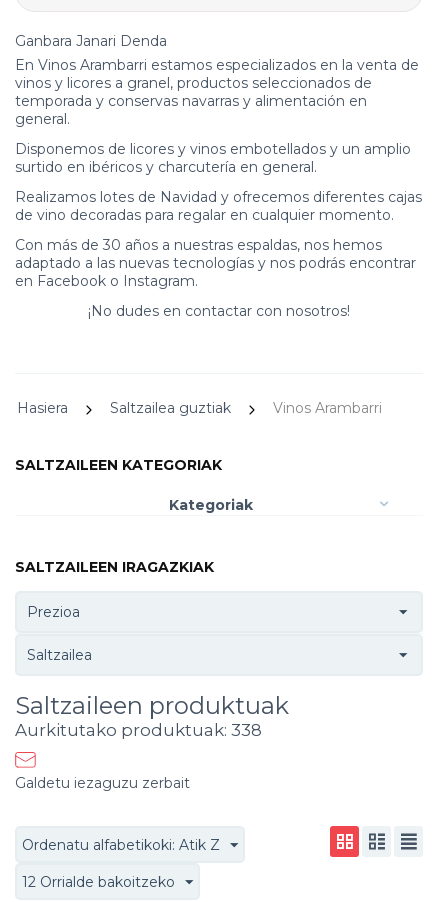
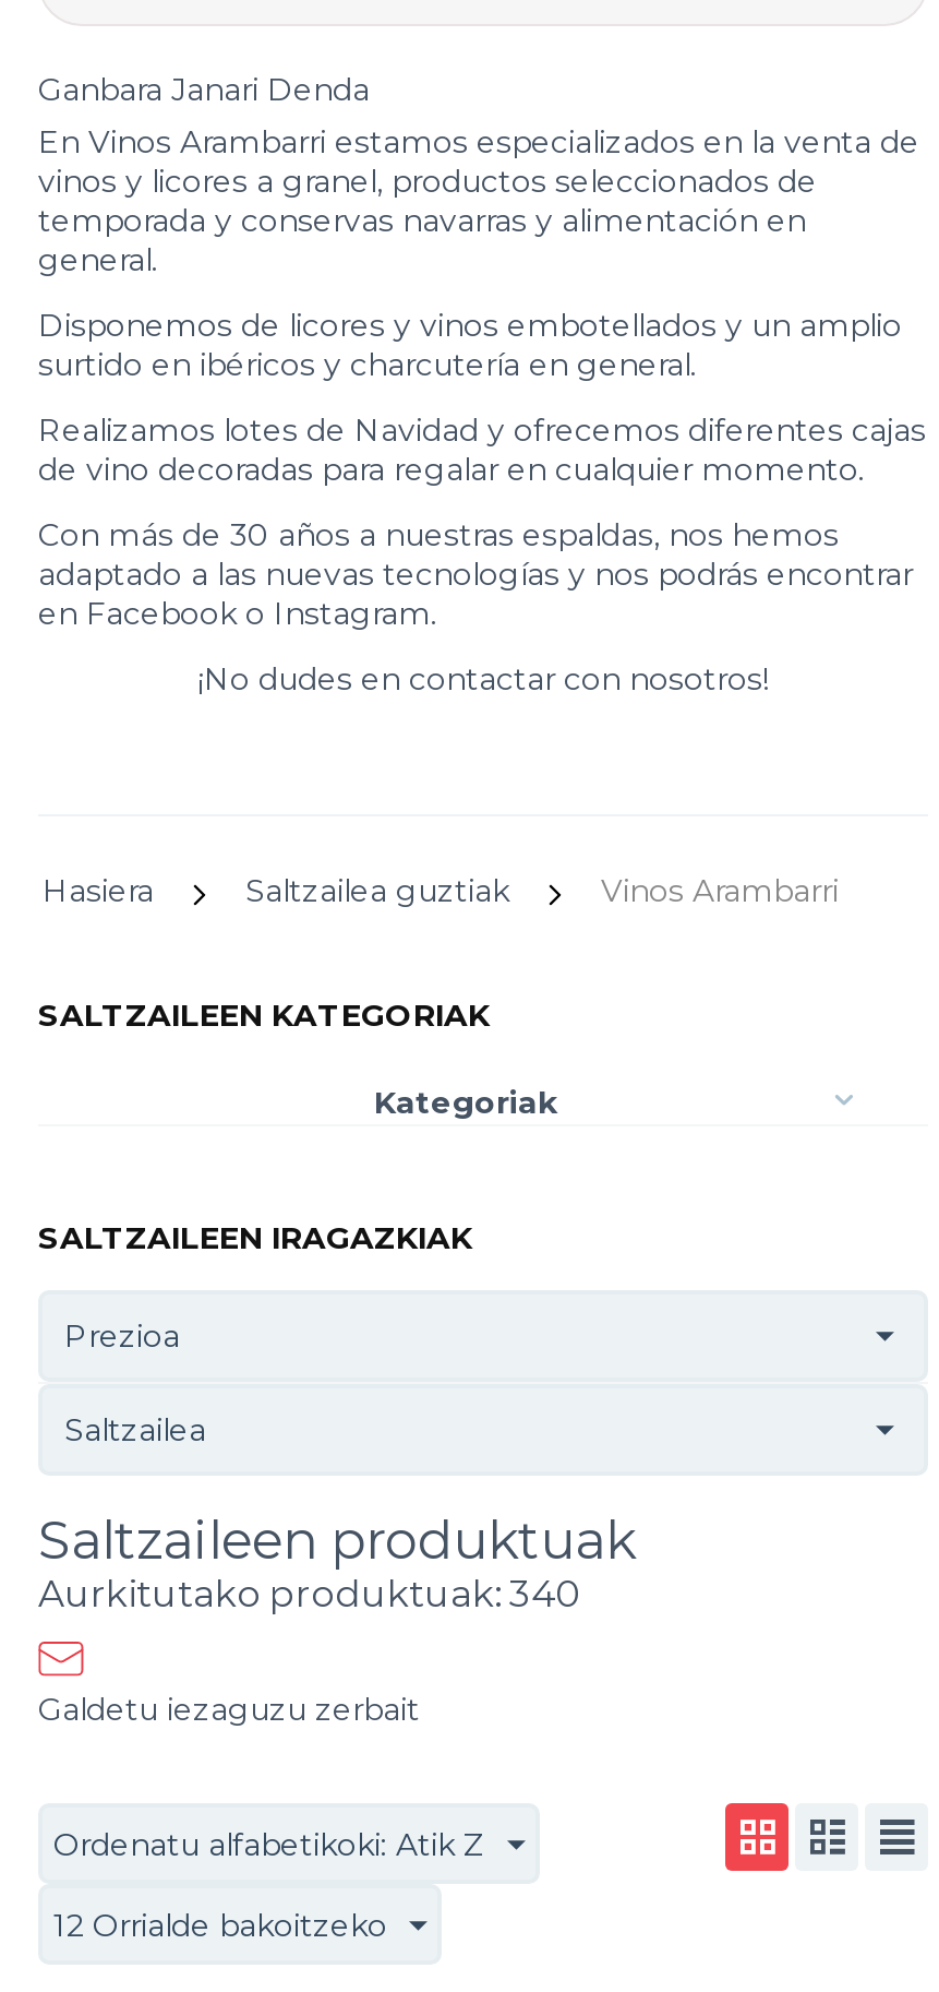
[15,720,262,740] Aurkitutako produktuak: 338 -> [38,1571,579,1615] Aurkitutako produktuak: 340

